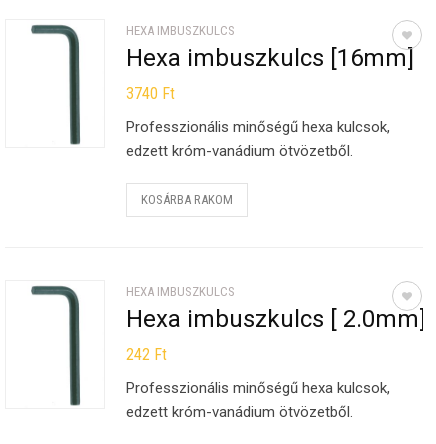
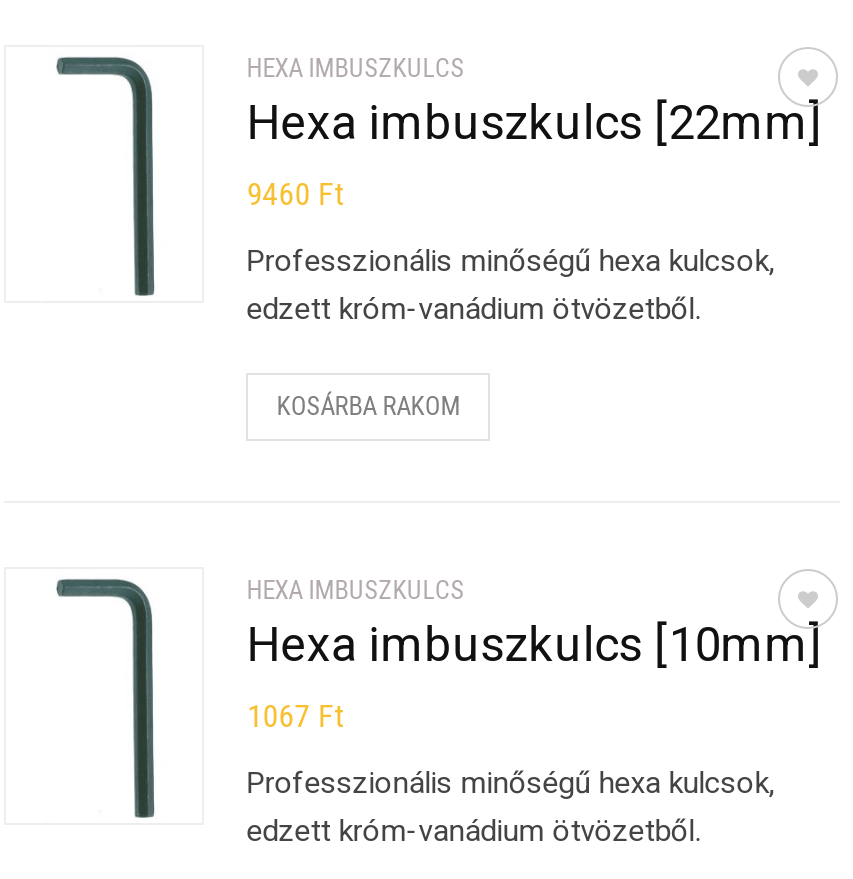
[126,44,414,72] Hexa imbuszkulcs [16mm] -> [246,95,822,151] Hexa imbuszkulcs [22mm]
[126,84,175,103] 3740 Ft -> [246,175,344,213] 9460 Ft
[126,305,426,364] Hexa imbuszkulcs [ 2.0mm] | 242 Ft -> [246,617,822,735] Hexa imbuszkulcs [10mm] | 1067 Ft

